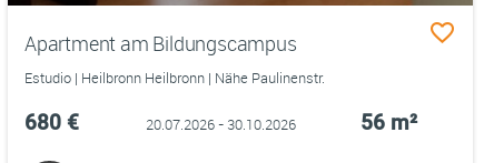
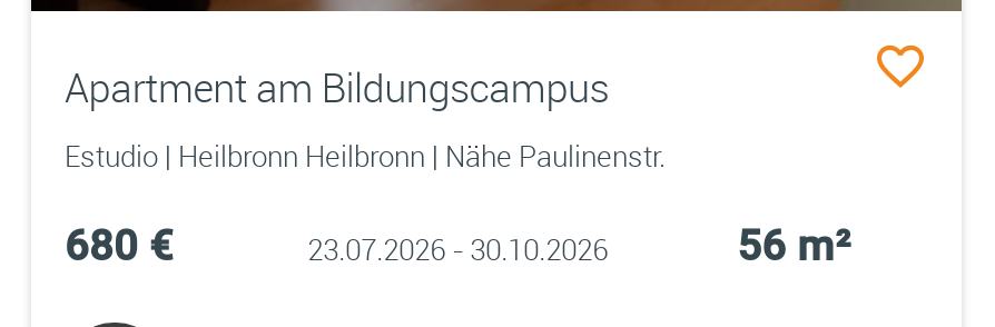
[146,114,296,134] 20.07.2026 - 30.10.2026 -> [307,229,608,269] 23.07.2026 - 30.10.2026

